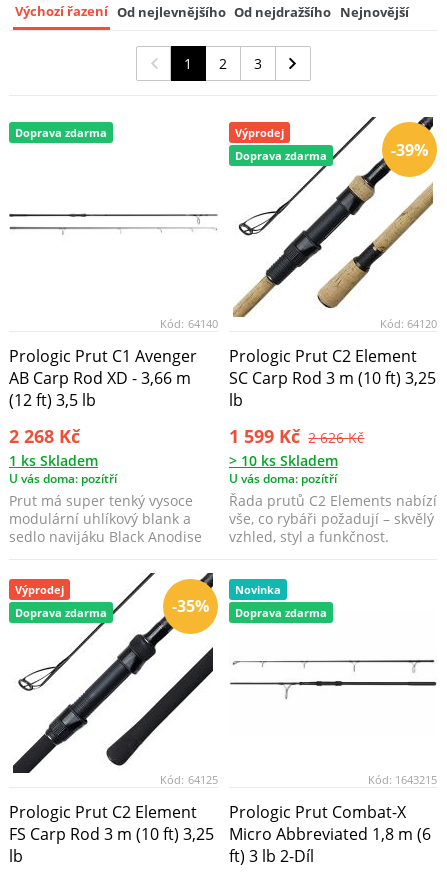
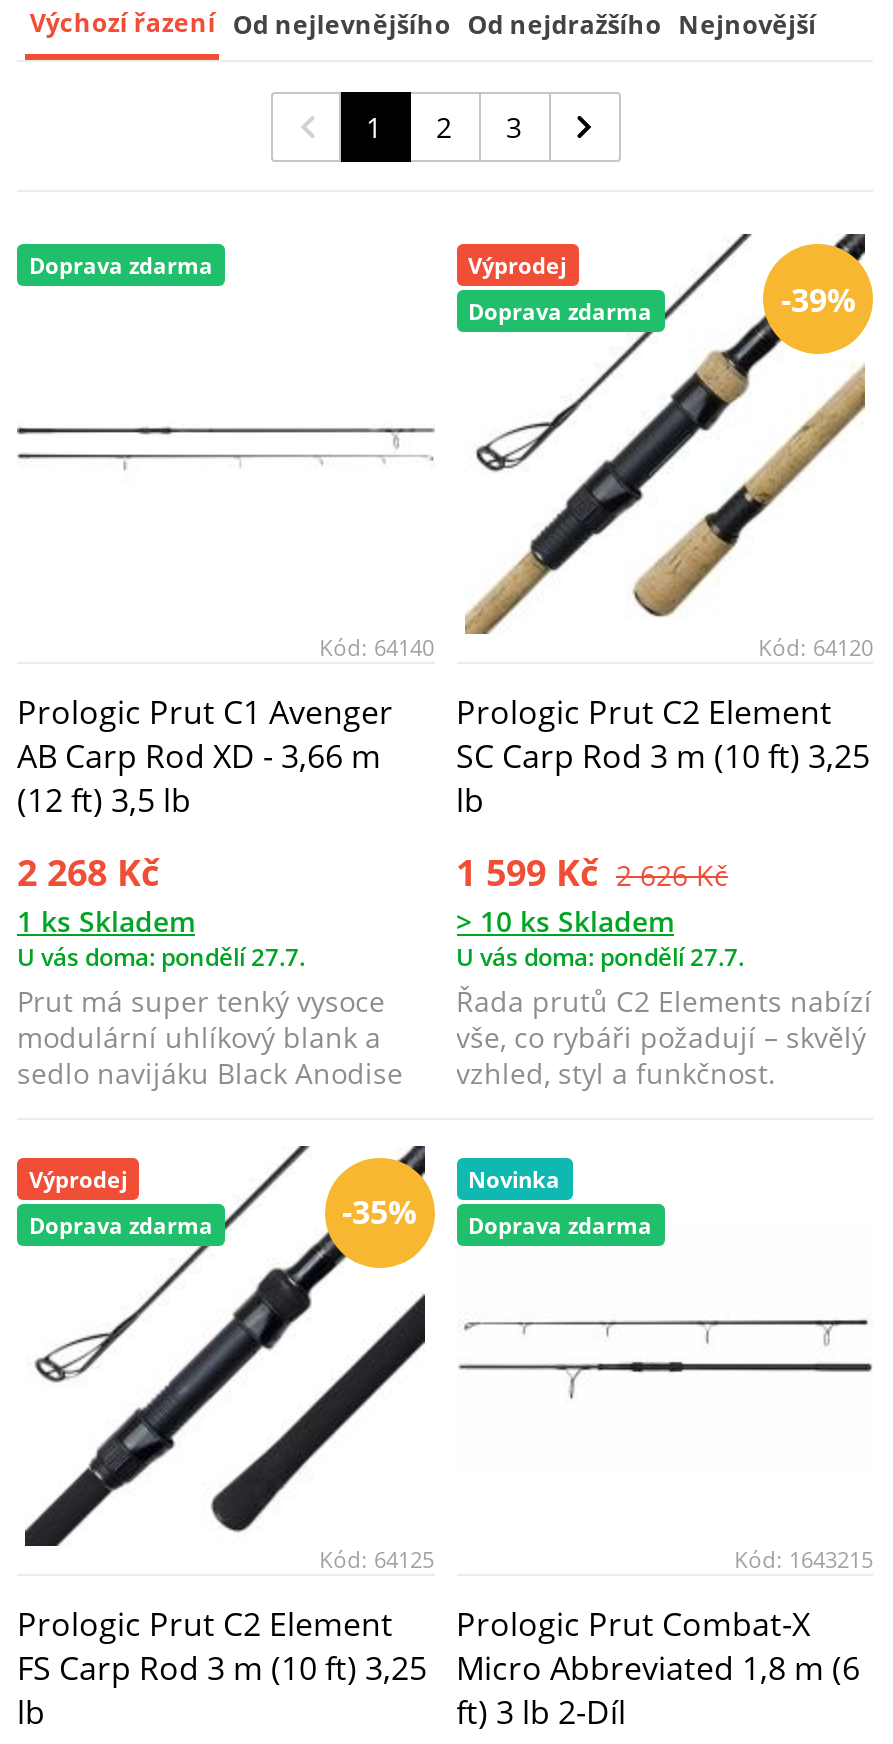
[9,470,117,486] U vás doma: pozítří -> [17,940,305,972] U vás doma: pondělí 27.7.
[228,470,336,486] U vás doma: pozítří -> [456,940,744,972] U vás doma: pondělí 27.7.

